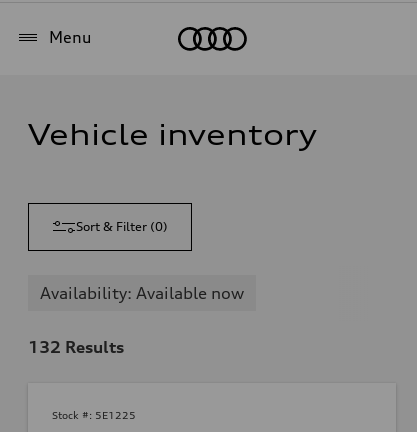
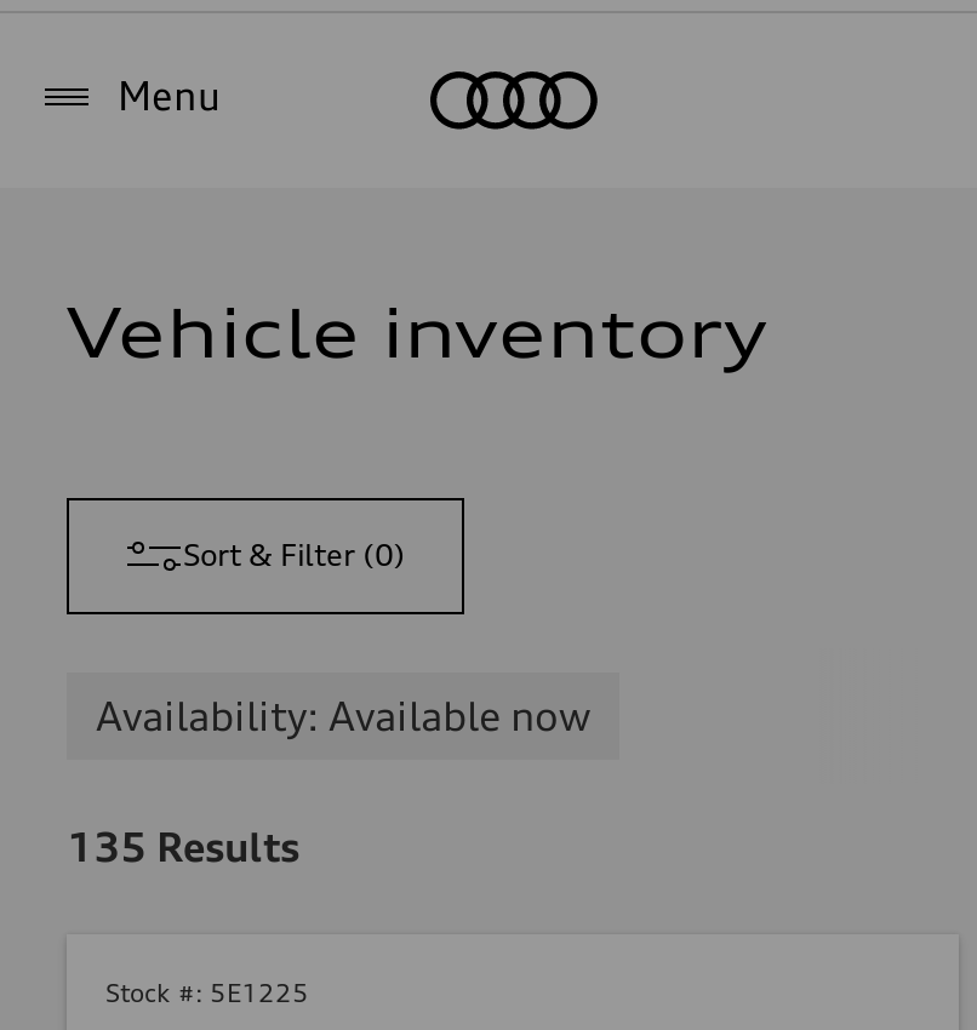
[28,337,124,357] 132 Results -> [67,823,299,871] 135 Results

